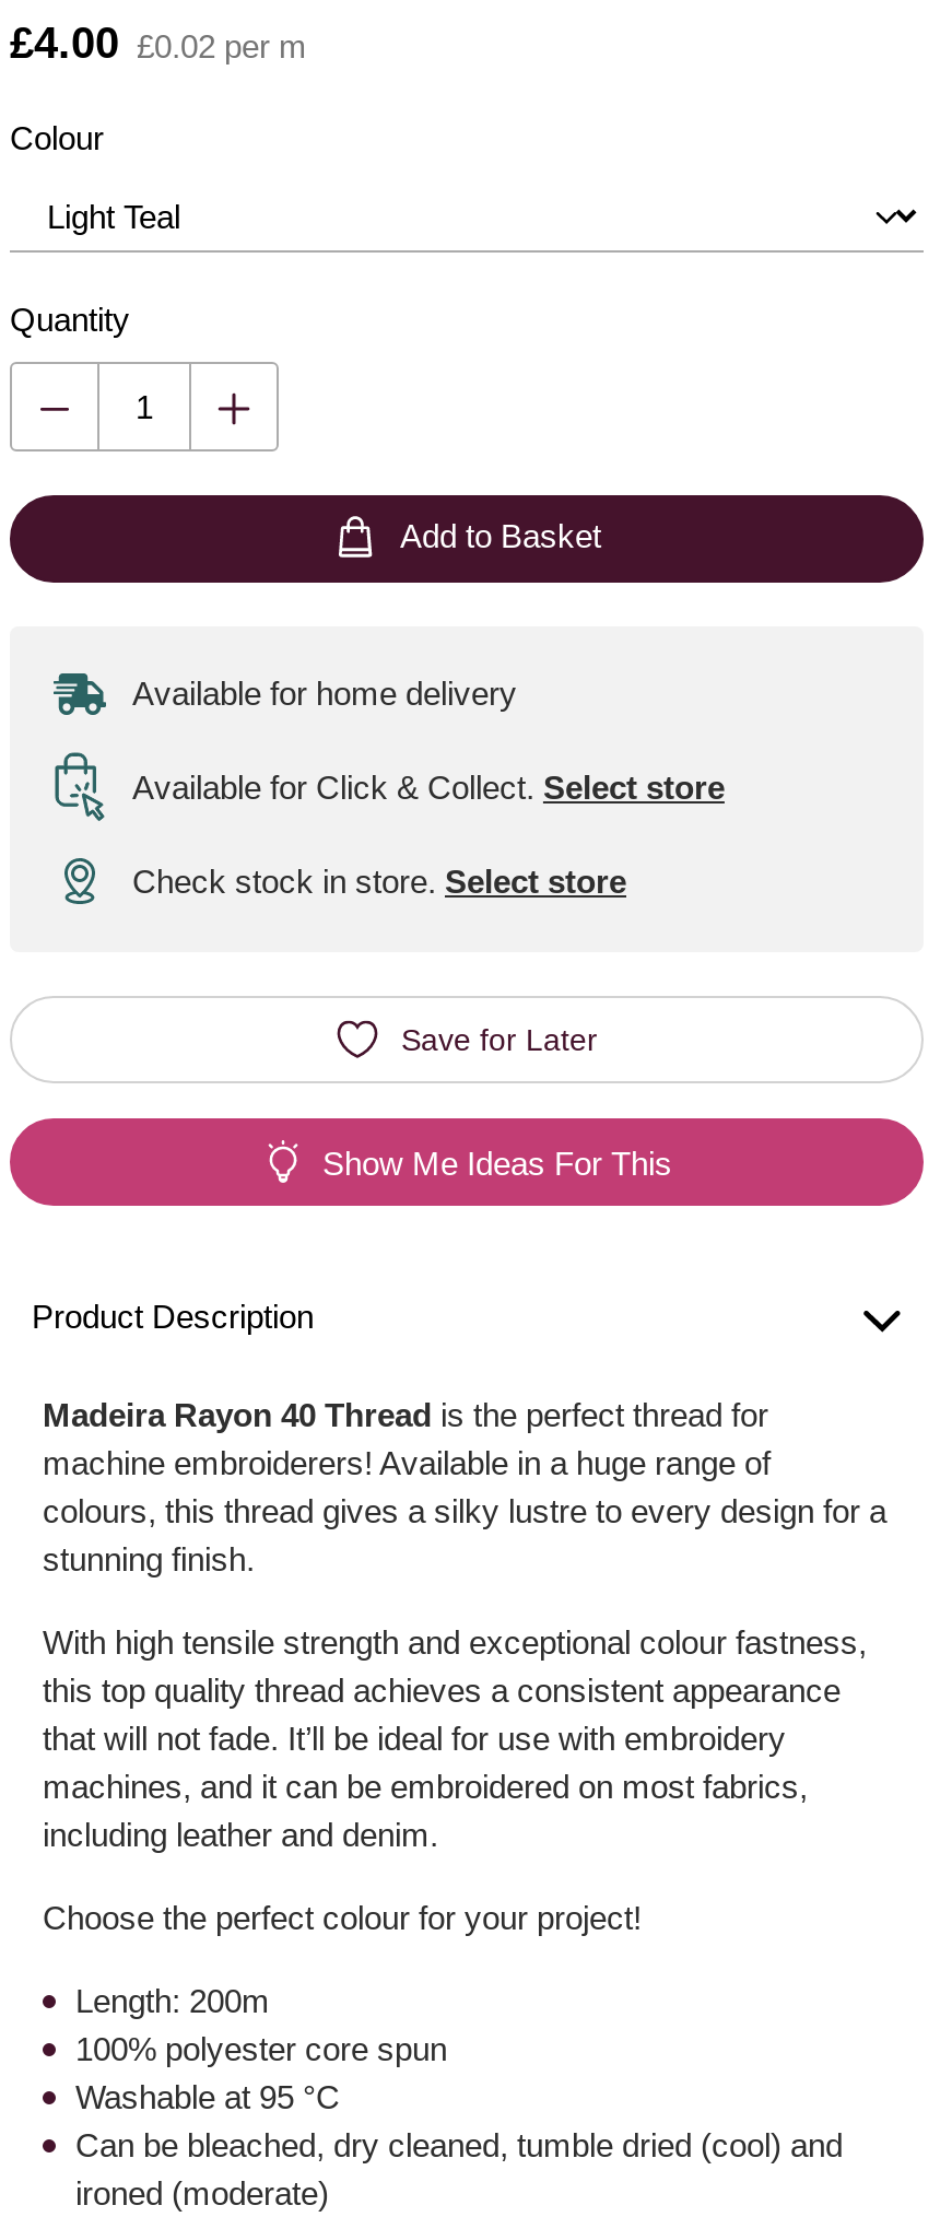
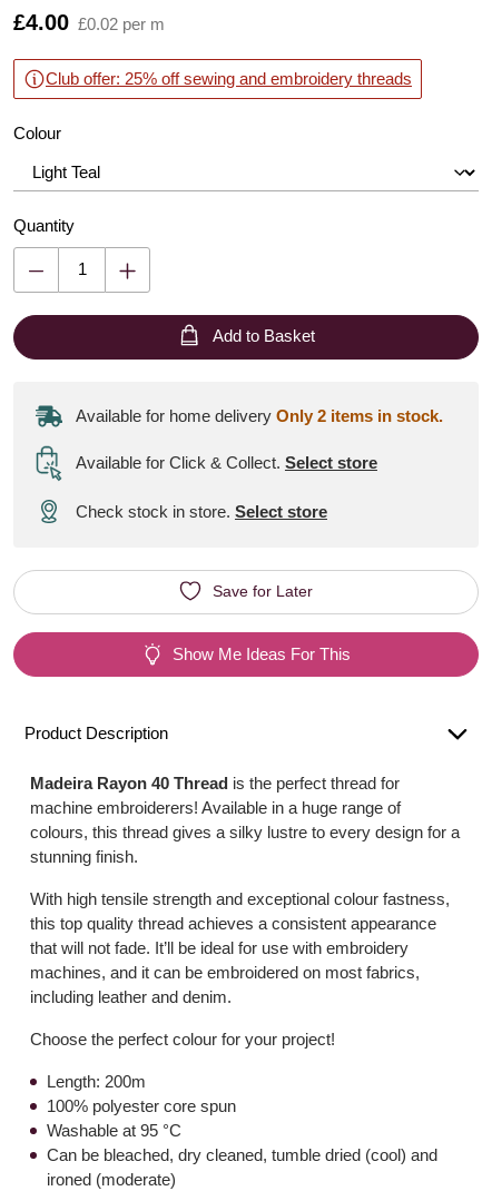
none -> [46,69,412,88] Club offer: 25% off sewing and embroidery threads
[132,675,517,712] Available for home delivery -> [76,406,443,425] Available for home delivery Only 2 items in stock.

